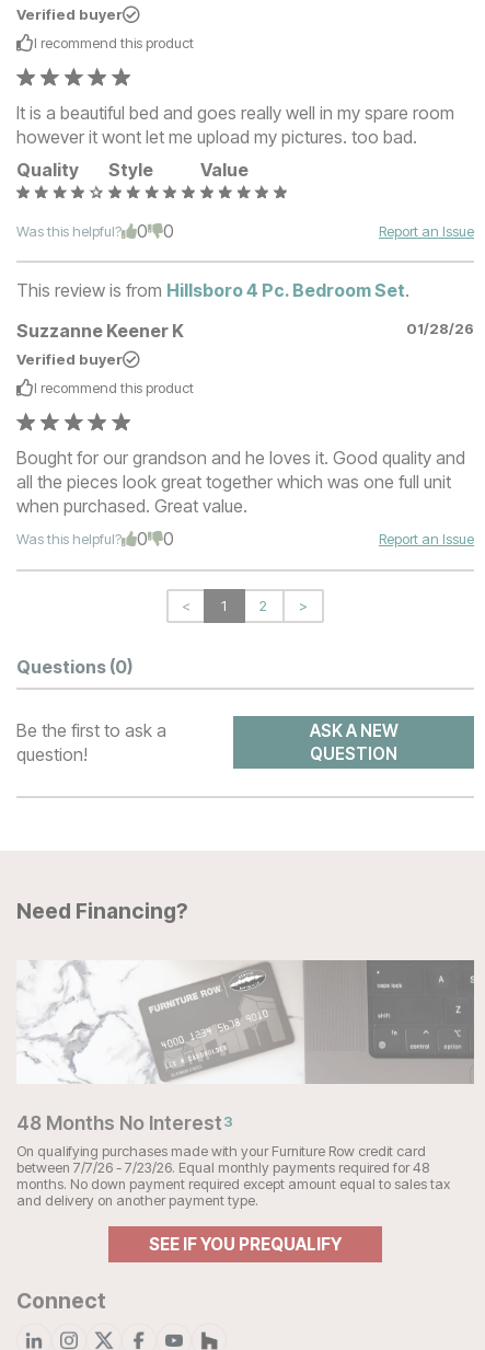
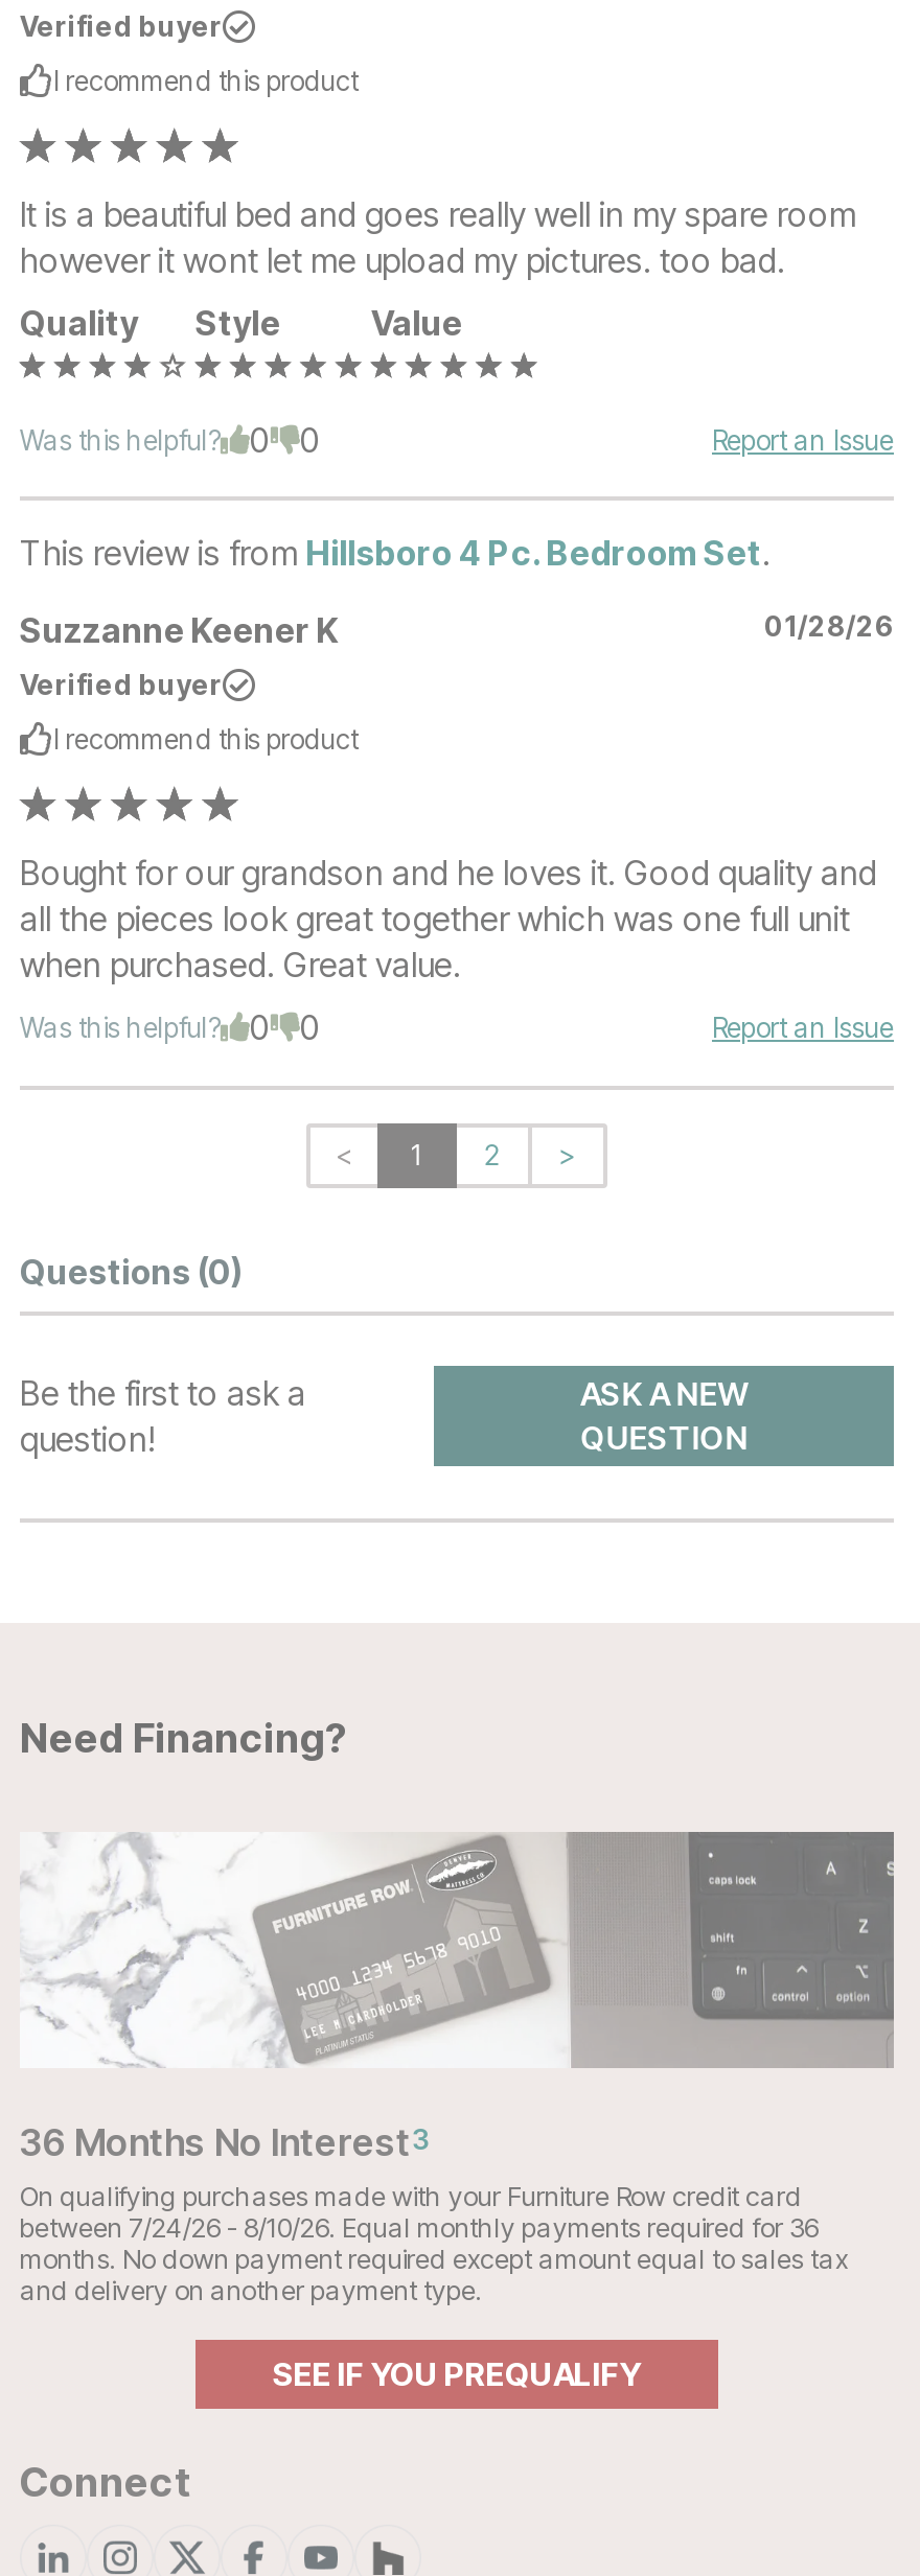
[16,1111,233,1134] 48 Months No Interest3 -> [20,2121,431,2164] 36 Months No Interest3
[16,1160,429,1176] between 7/7/26 - 7/23/26. Equal monthly payments required for 48 -> [20,2213,819,2244] between 7/24/26 - 8/10/26. Equal monthly payments required for 36

